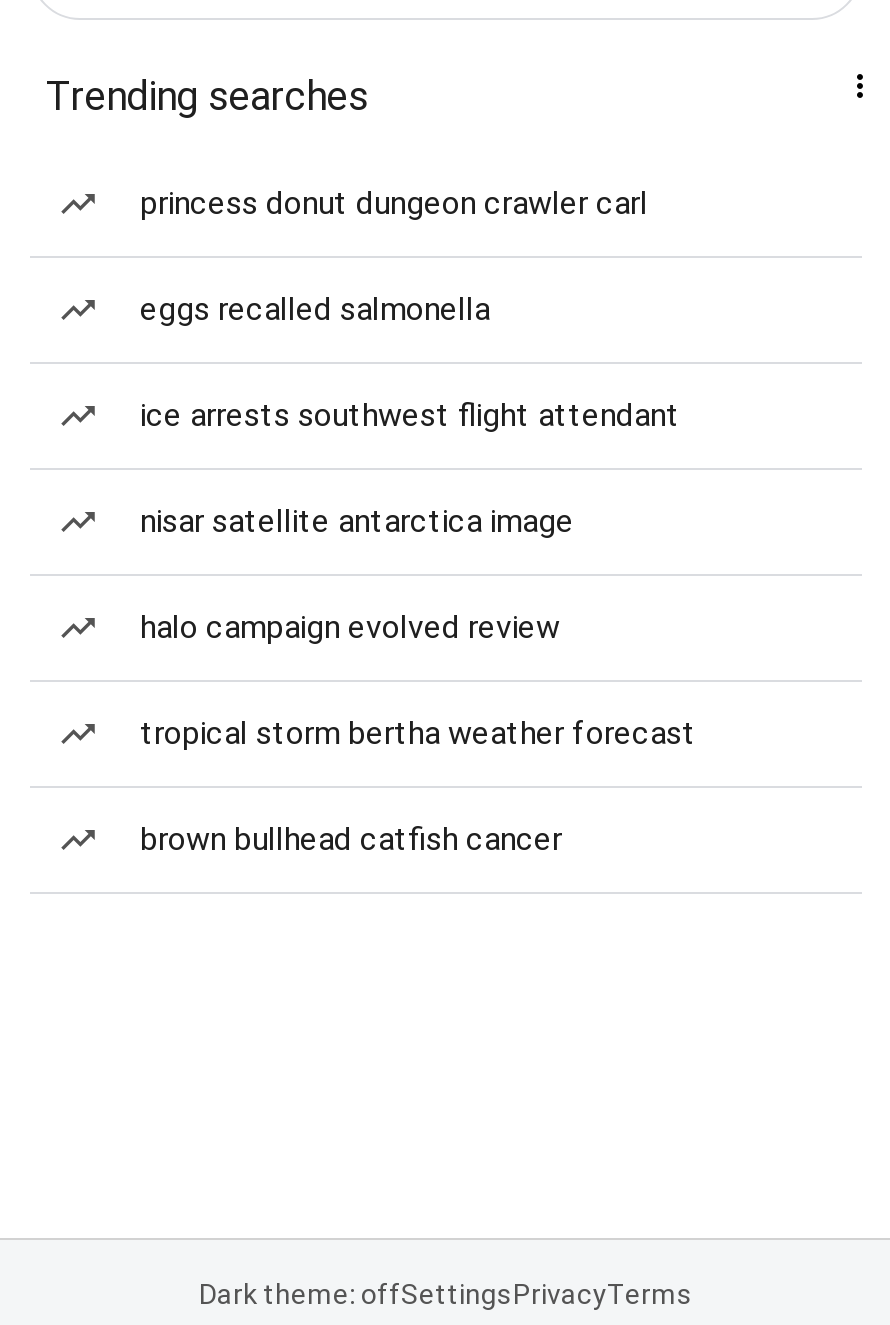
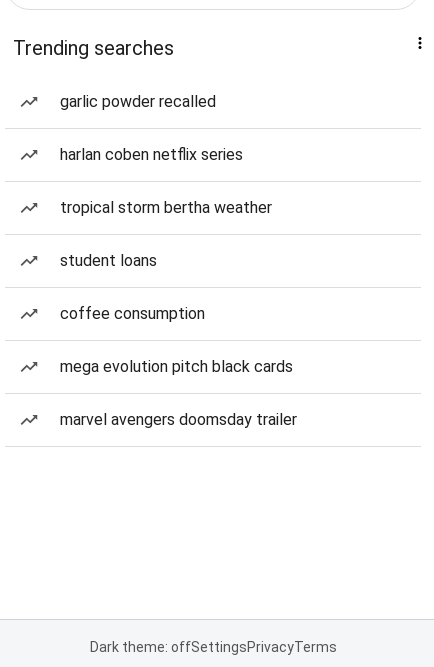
[140,184,648,222] princess donut dungeon crawler carl -> [60,92,216,111] garlic powder recalled
[140,290,490,328] eggs recalled salmonella -> [60,145,243,164] harlan coben netflix series
[140,396,680,434] ice arrests southwest flight attendant -> [60,198,272,217] tropical storm bertha weather
[140,502,574,540] nisar satellite antarctica image -> [60,251,157,270] student loans
[140,608,560,646] halo campaign evolved review -> [60,304,205,323] coffee consumption
[140,714,696,752] tropical storm bertha weather forecast -> [60,357,293,376] mega evolution pitch black cards
[140,820,562,858] brown bullhead catfish cancer -> [60,410,297,429] marvel avengers doomsday trailer

